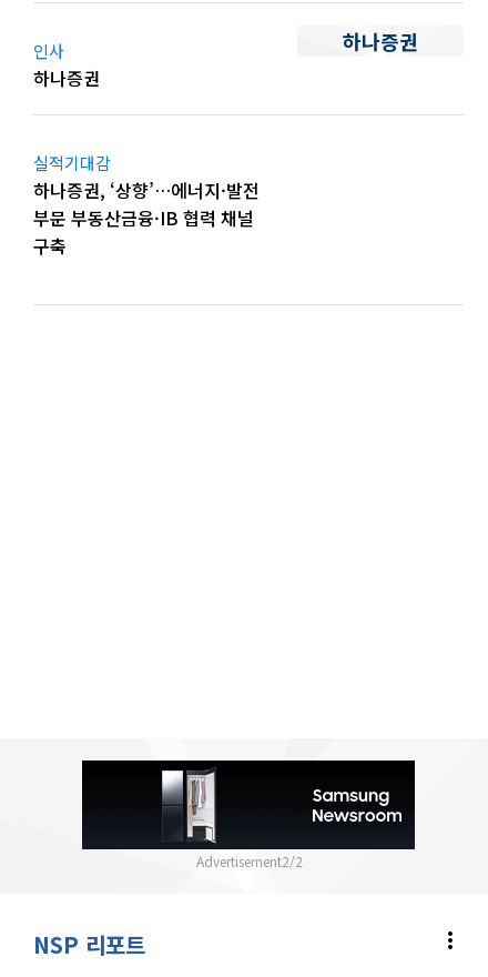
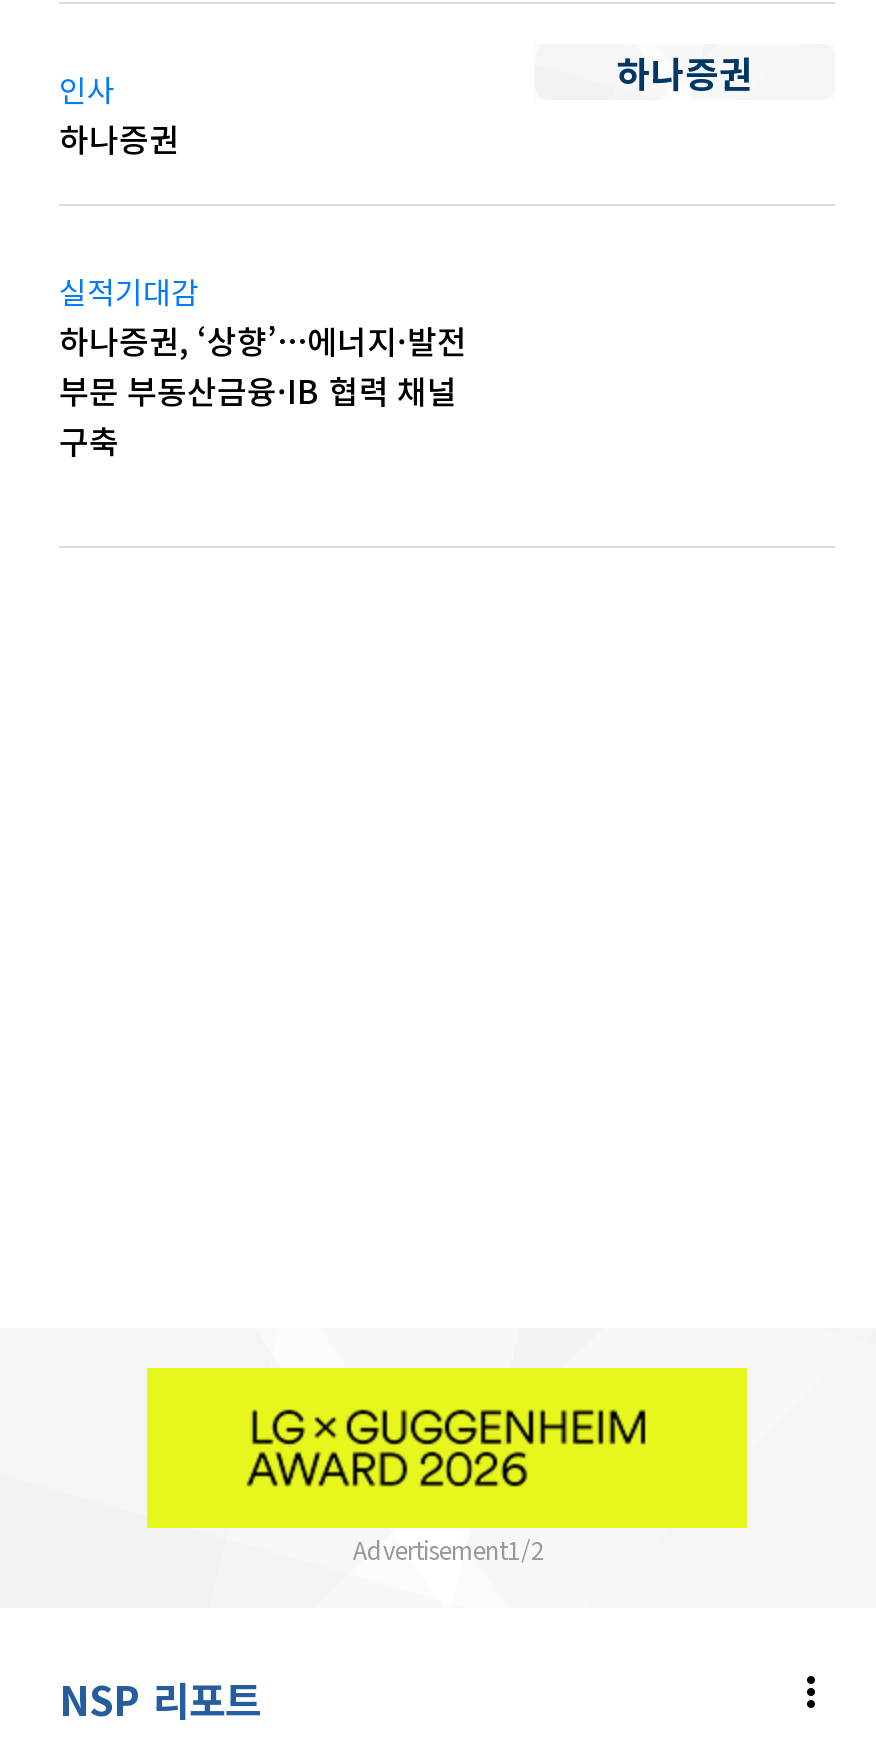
[81,759,416,850] [image] -> [145,1366,749,1530] [image]

